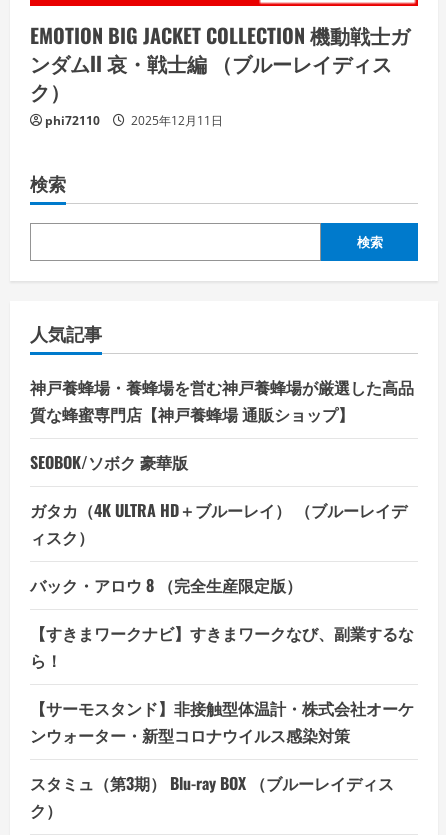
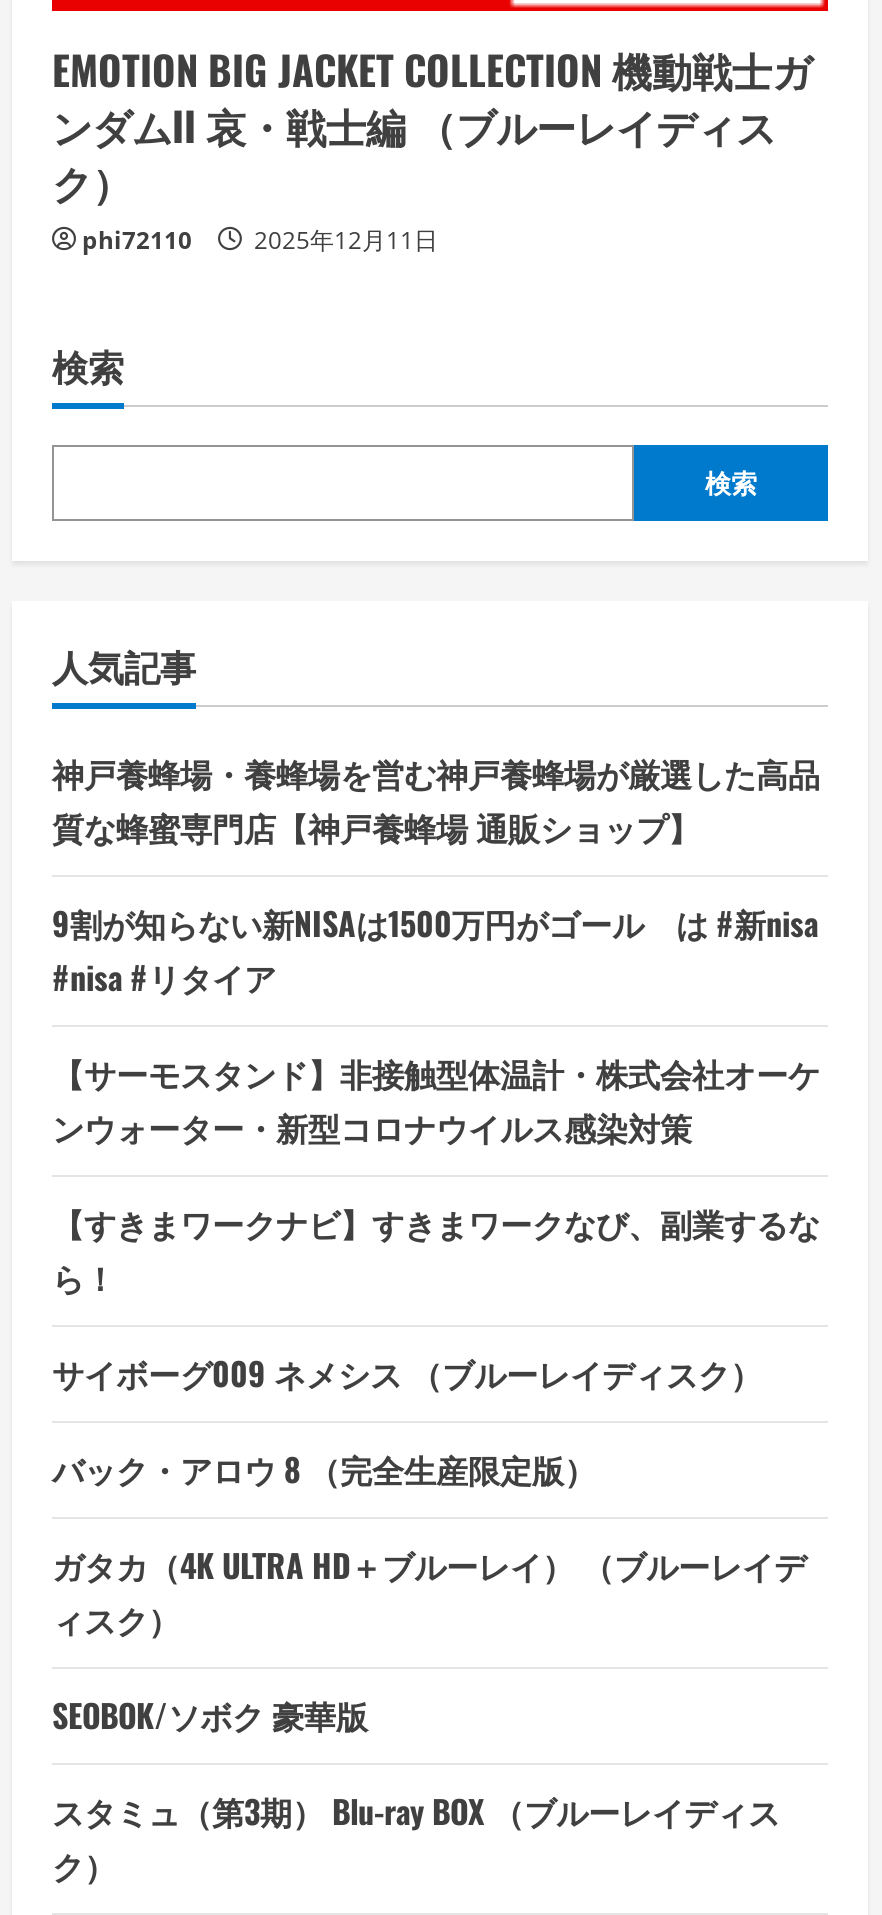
none -> [52,898,818,1396] 9割が知らない新NISAは1500万円がゴール は #新nisa | #nisa #リタイア | サイボーグ009 ネメシス （ブルーレイディスク）
moved [30,449,188,473] -> [52,1690,368,1738]: SEOBOK/ソボク 豪華版
moved [30,497,407,548] -> [52,1540,806,1642]: ガタカ（4K ULTRA HD＋ブルーレイ） （ブルーレイデ | ィスク）
moved [30,572,414,746] -> [52,1048,820,1492]: バック・アロウ 8 （完全生産限定版） | 【すきまワークナビ】すきまワークなび、副業するな | ら！ | 【サーモスタンド】非接触型体温計・株式会社オーケ | ンウォーター・新型コロナウイルス感染対策

